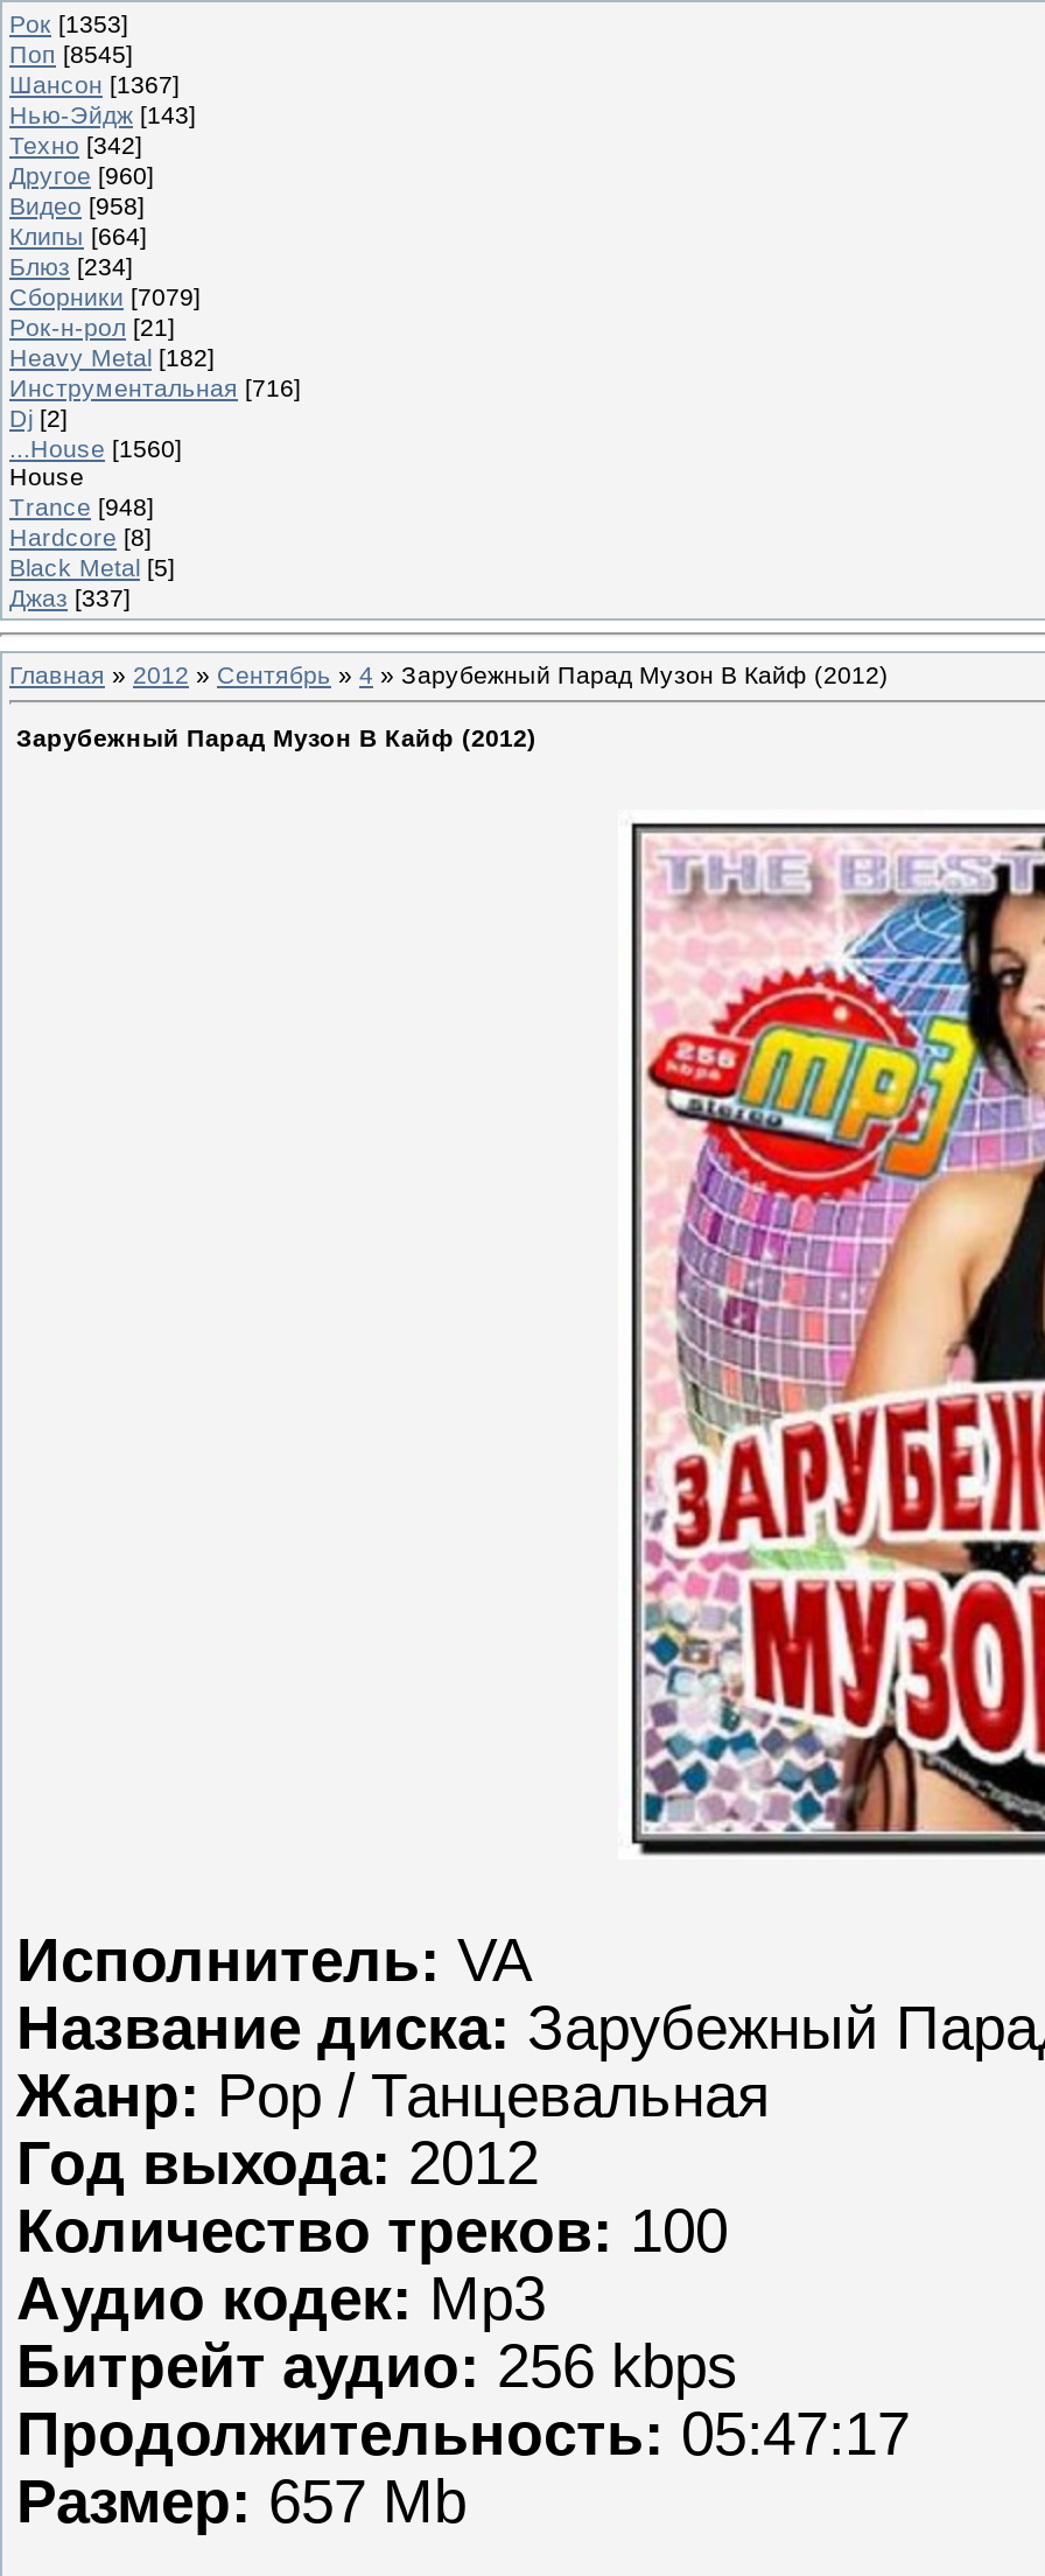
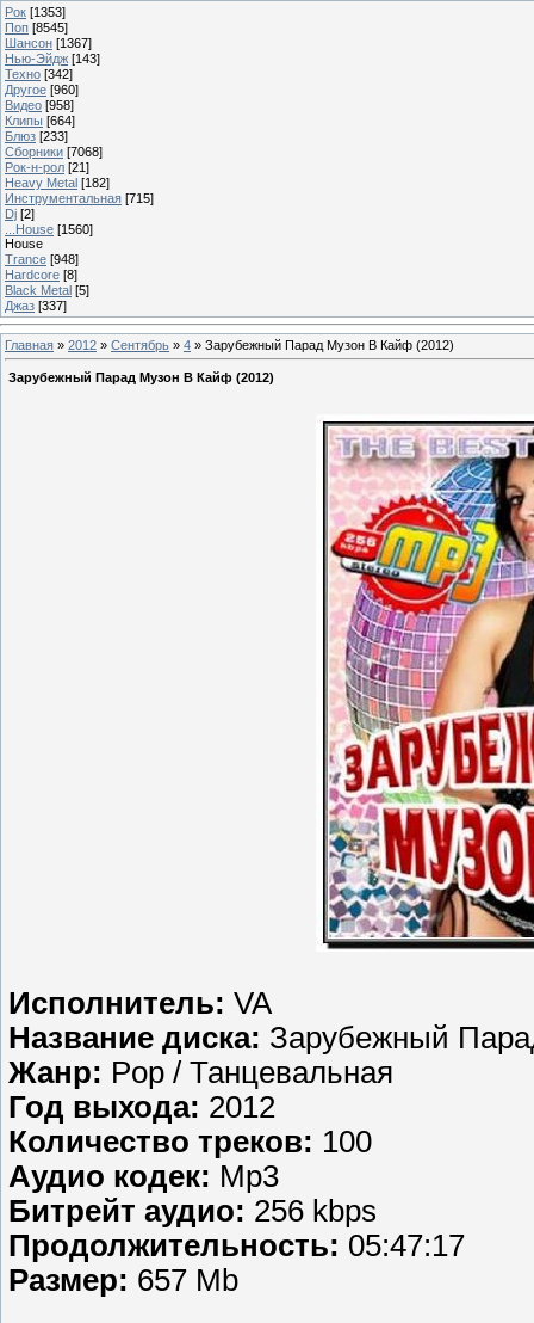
[9,252,133,280] Блюз [234] -> [5,129,68,143] Блюз [233]
[9,282,201,310] Сборники [7079] -> [5,144,103,159] Сборники [7068]
[9,373,301,401] Инструментальная [716] -> [5,191,154,205] Инструментальная [715]

